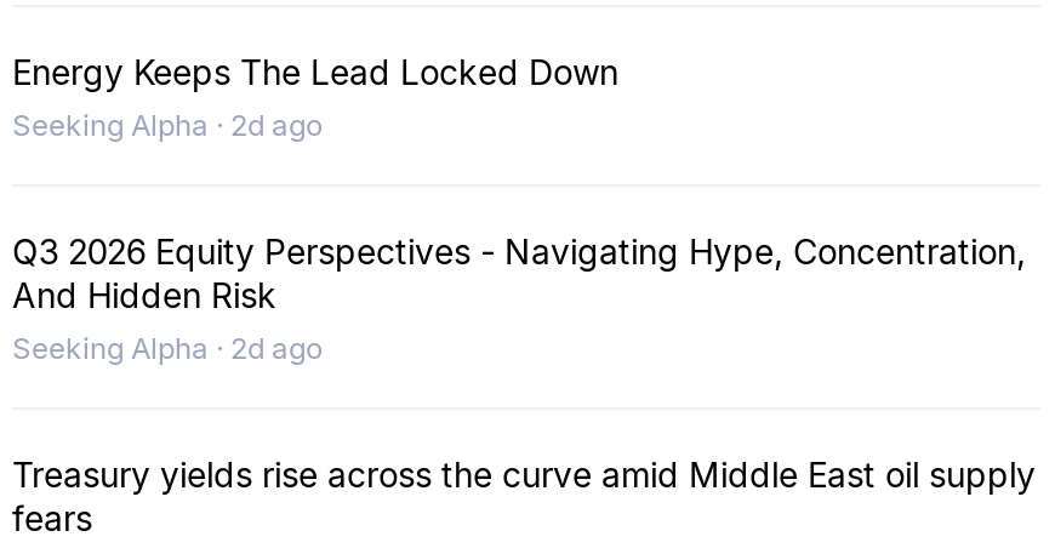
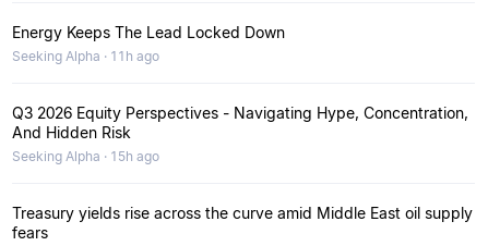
[12,106,323,142] Seeking Alpha · 2d ago -> [12,48,159,64] Seeking Alpha · 11h ago
[12,329,323,365] Seeking Alpha · 2d ago -> [12,148,159,164] Seeking Alpha · 15h ago

